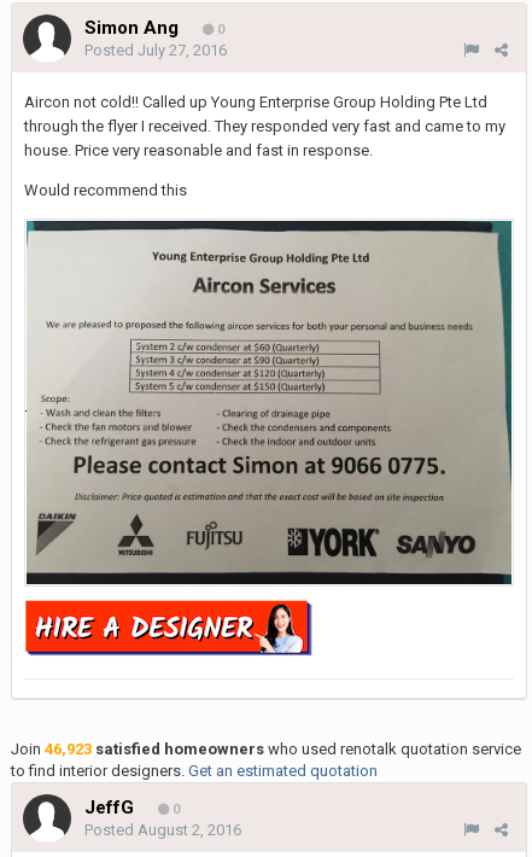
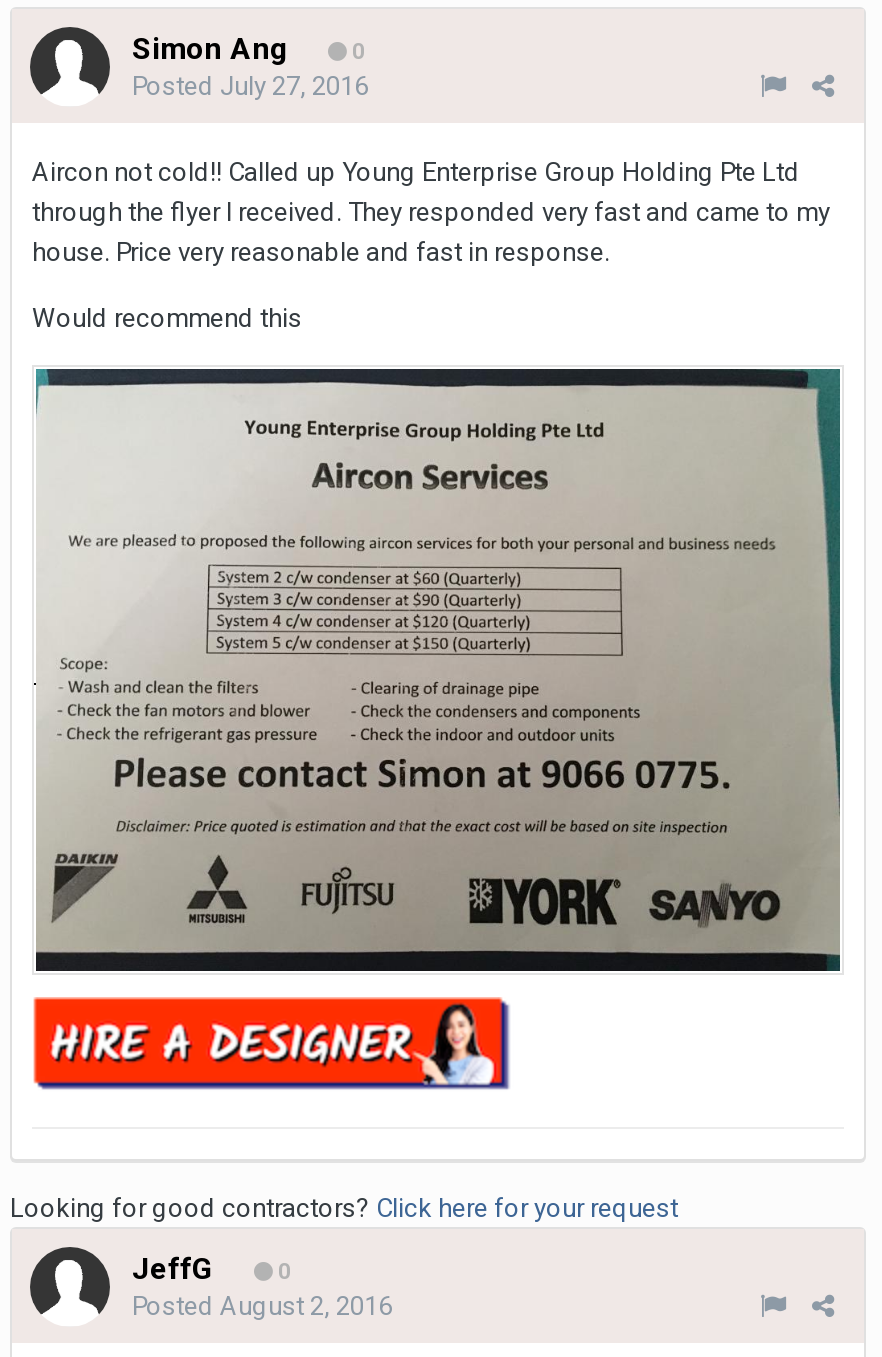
[11,740,521,779] Join 46,923 satisfied homeowners who used renotalk quotation service | to find interior designers. Get an estimated quotation -> [10,1192,678,1222] Looking for good contractors? Click here for your request

